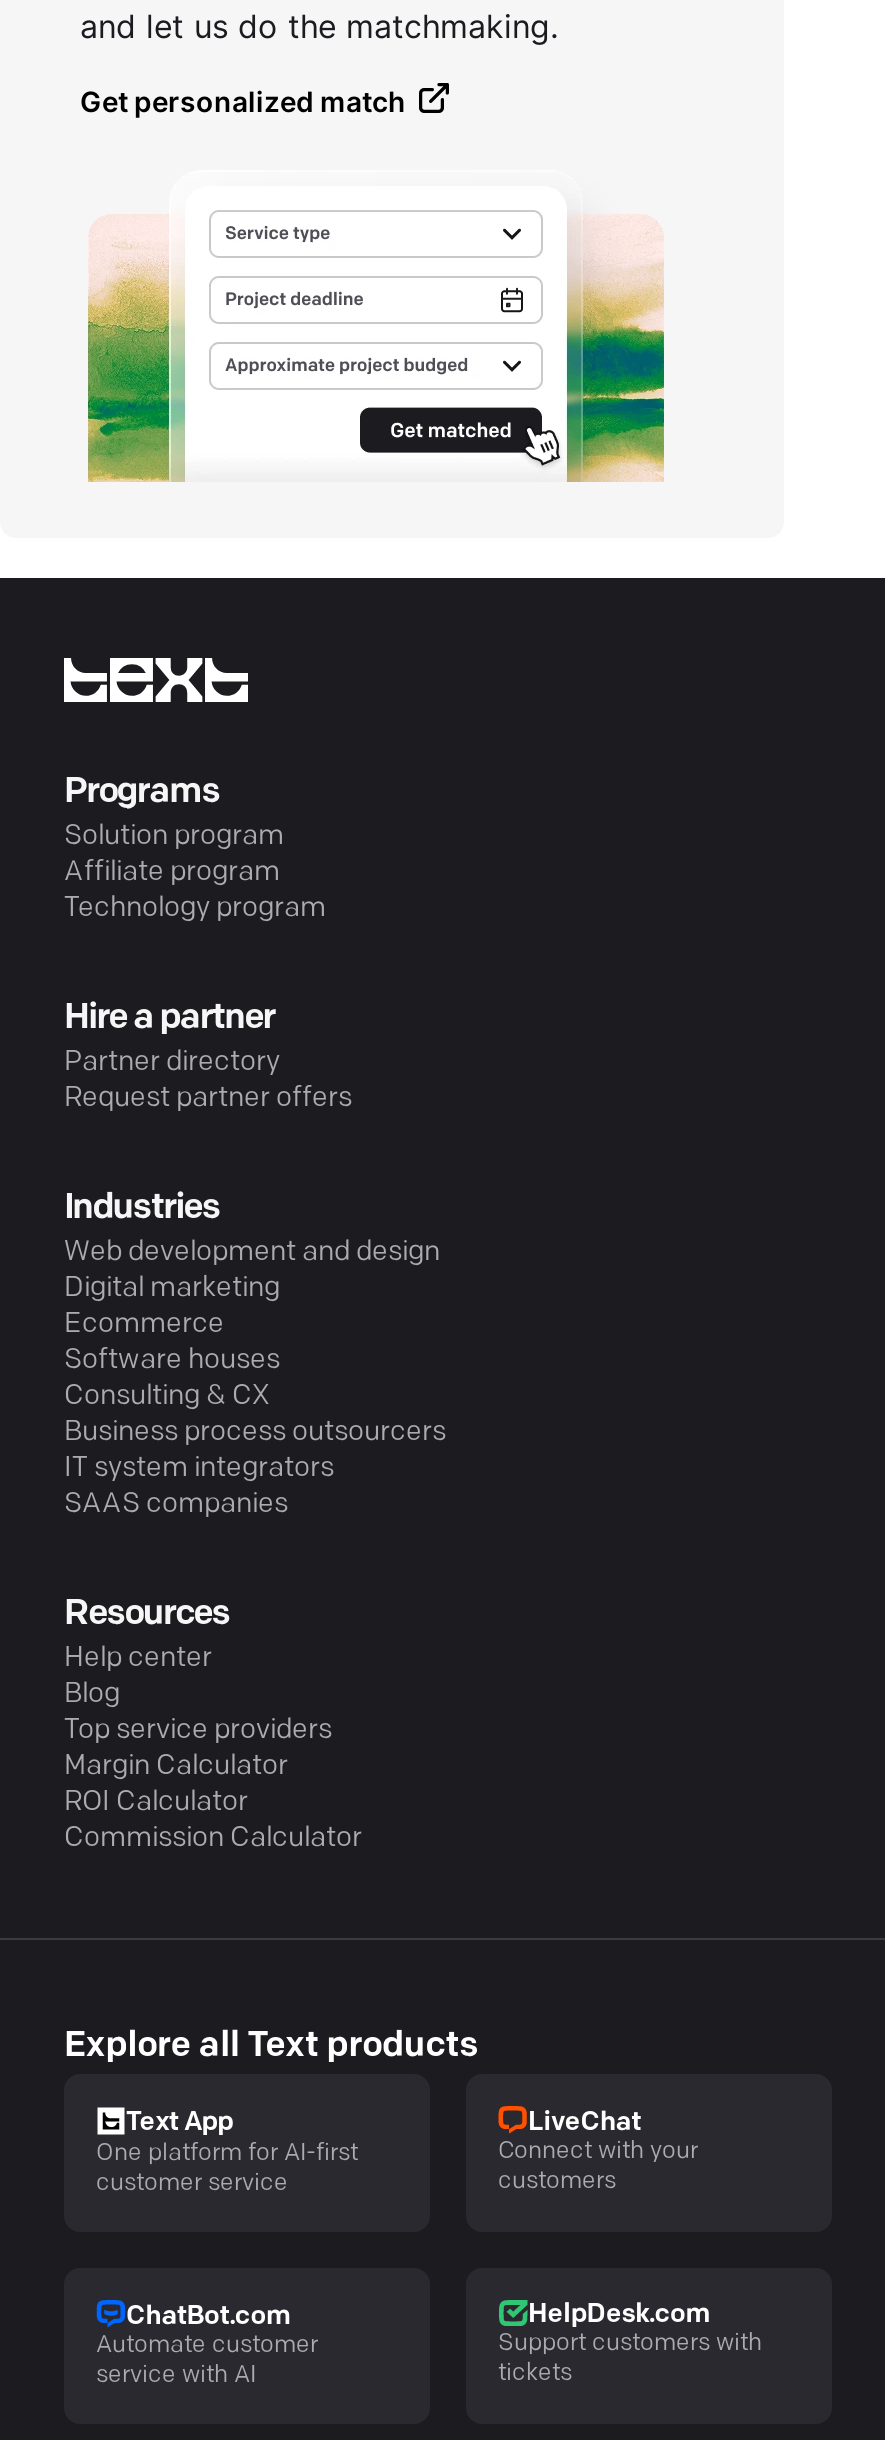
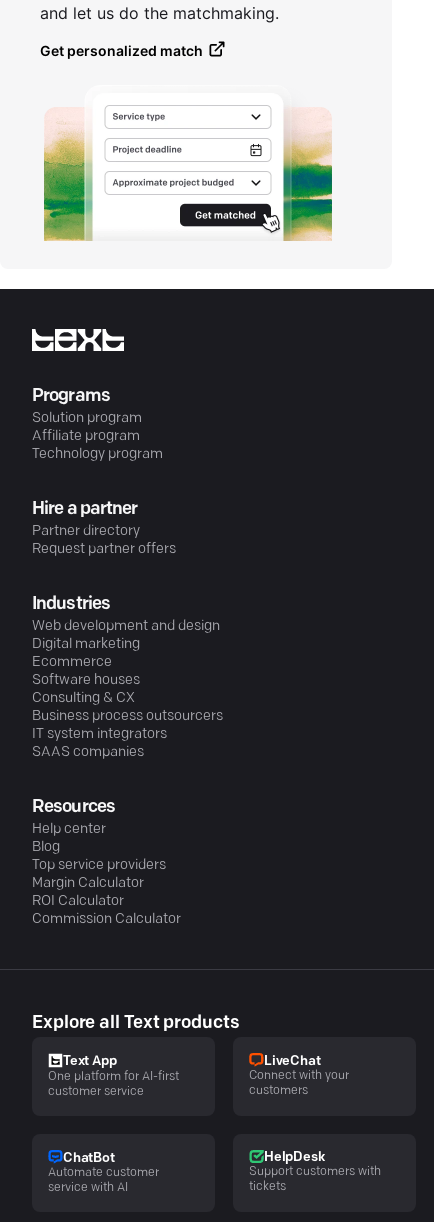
[126,2303,290,2329] ChatBot.com -> [63,1152,115,1165] ChatBot
[528,2302,709,2328] HelpDesk.com -> [264,1151,324,1164] HelpDesk

